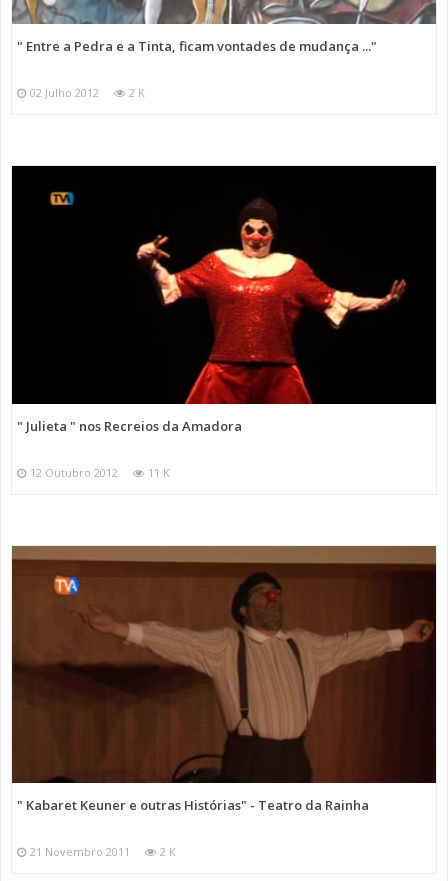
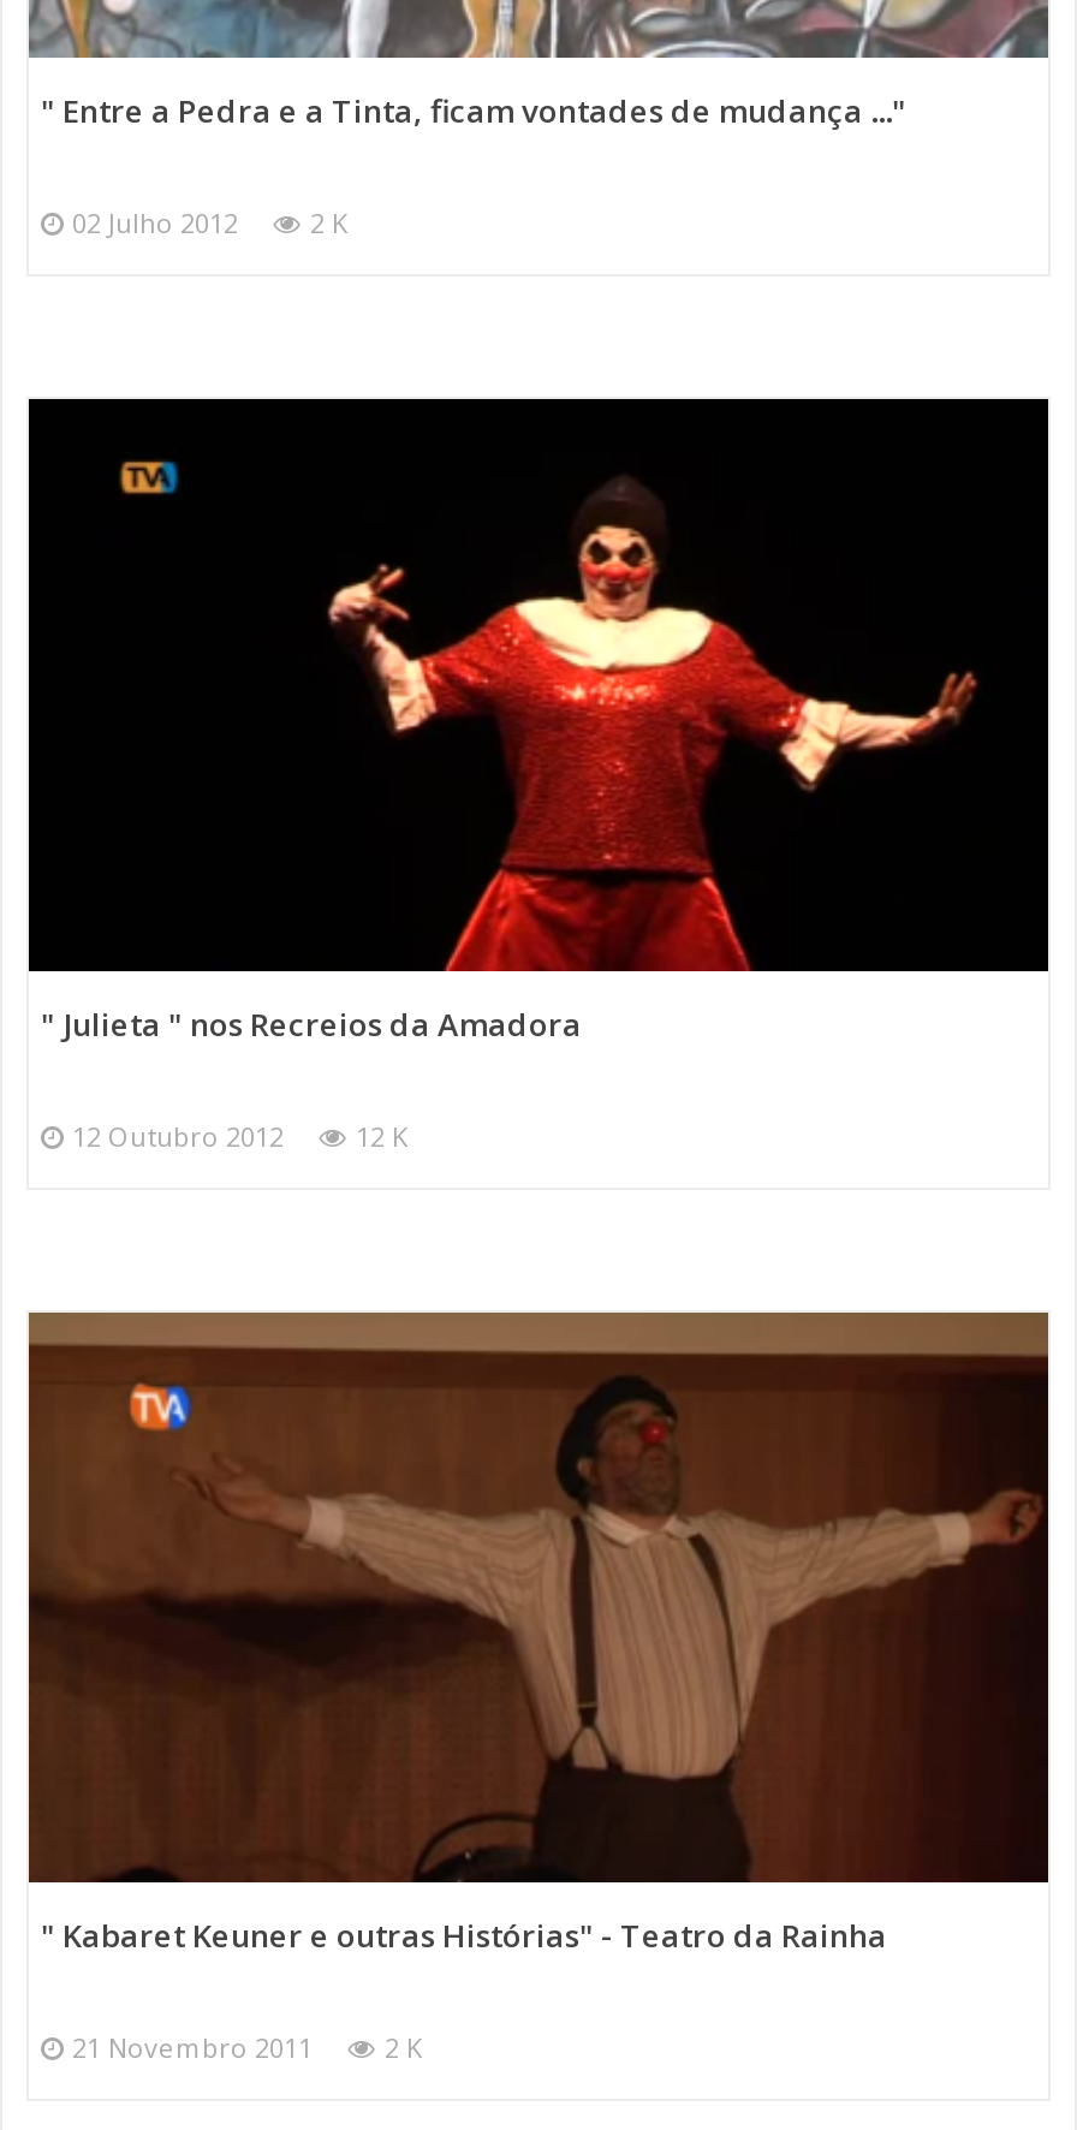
[30,464,170,479] 12 Outubro 2012 11 K -> [72,1117,409,1153] 12 Outubro 2012 12 K

